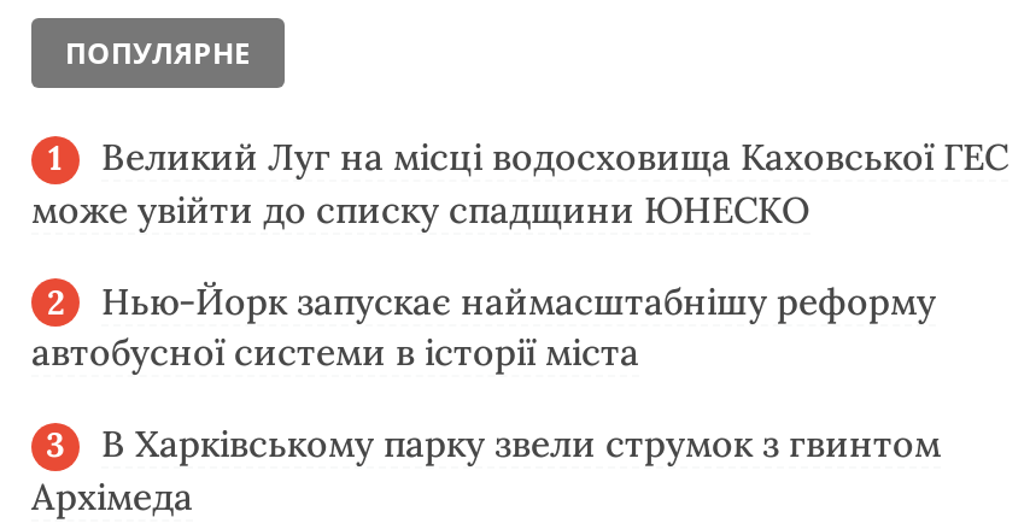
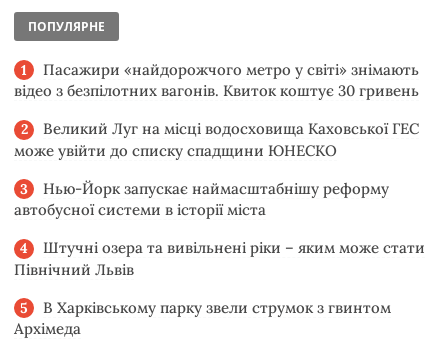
none -> [14,60,419,100] Пасажири «найдорожчого метро у світі» знімають | відео з безпілотних вагонів. Квиток коштує 30 гривень
none -> [14,238,425,279] Штучні озера та вивільнені ріки – яким може стати | Північний Львів

